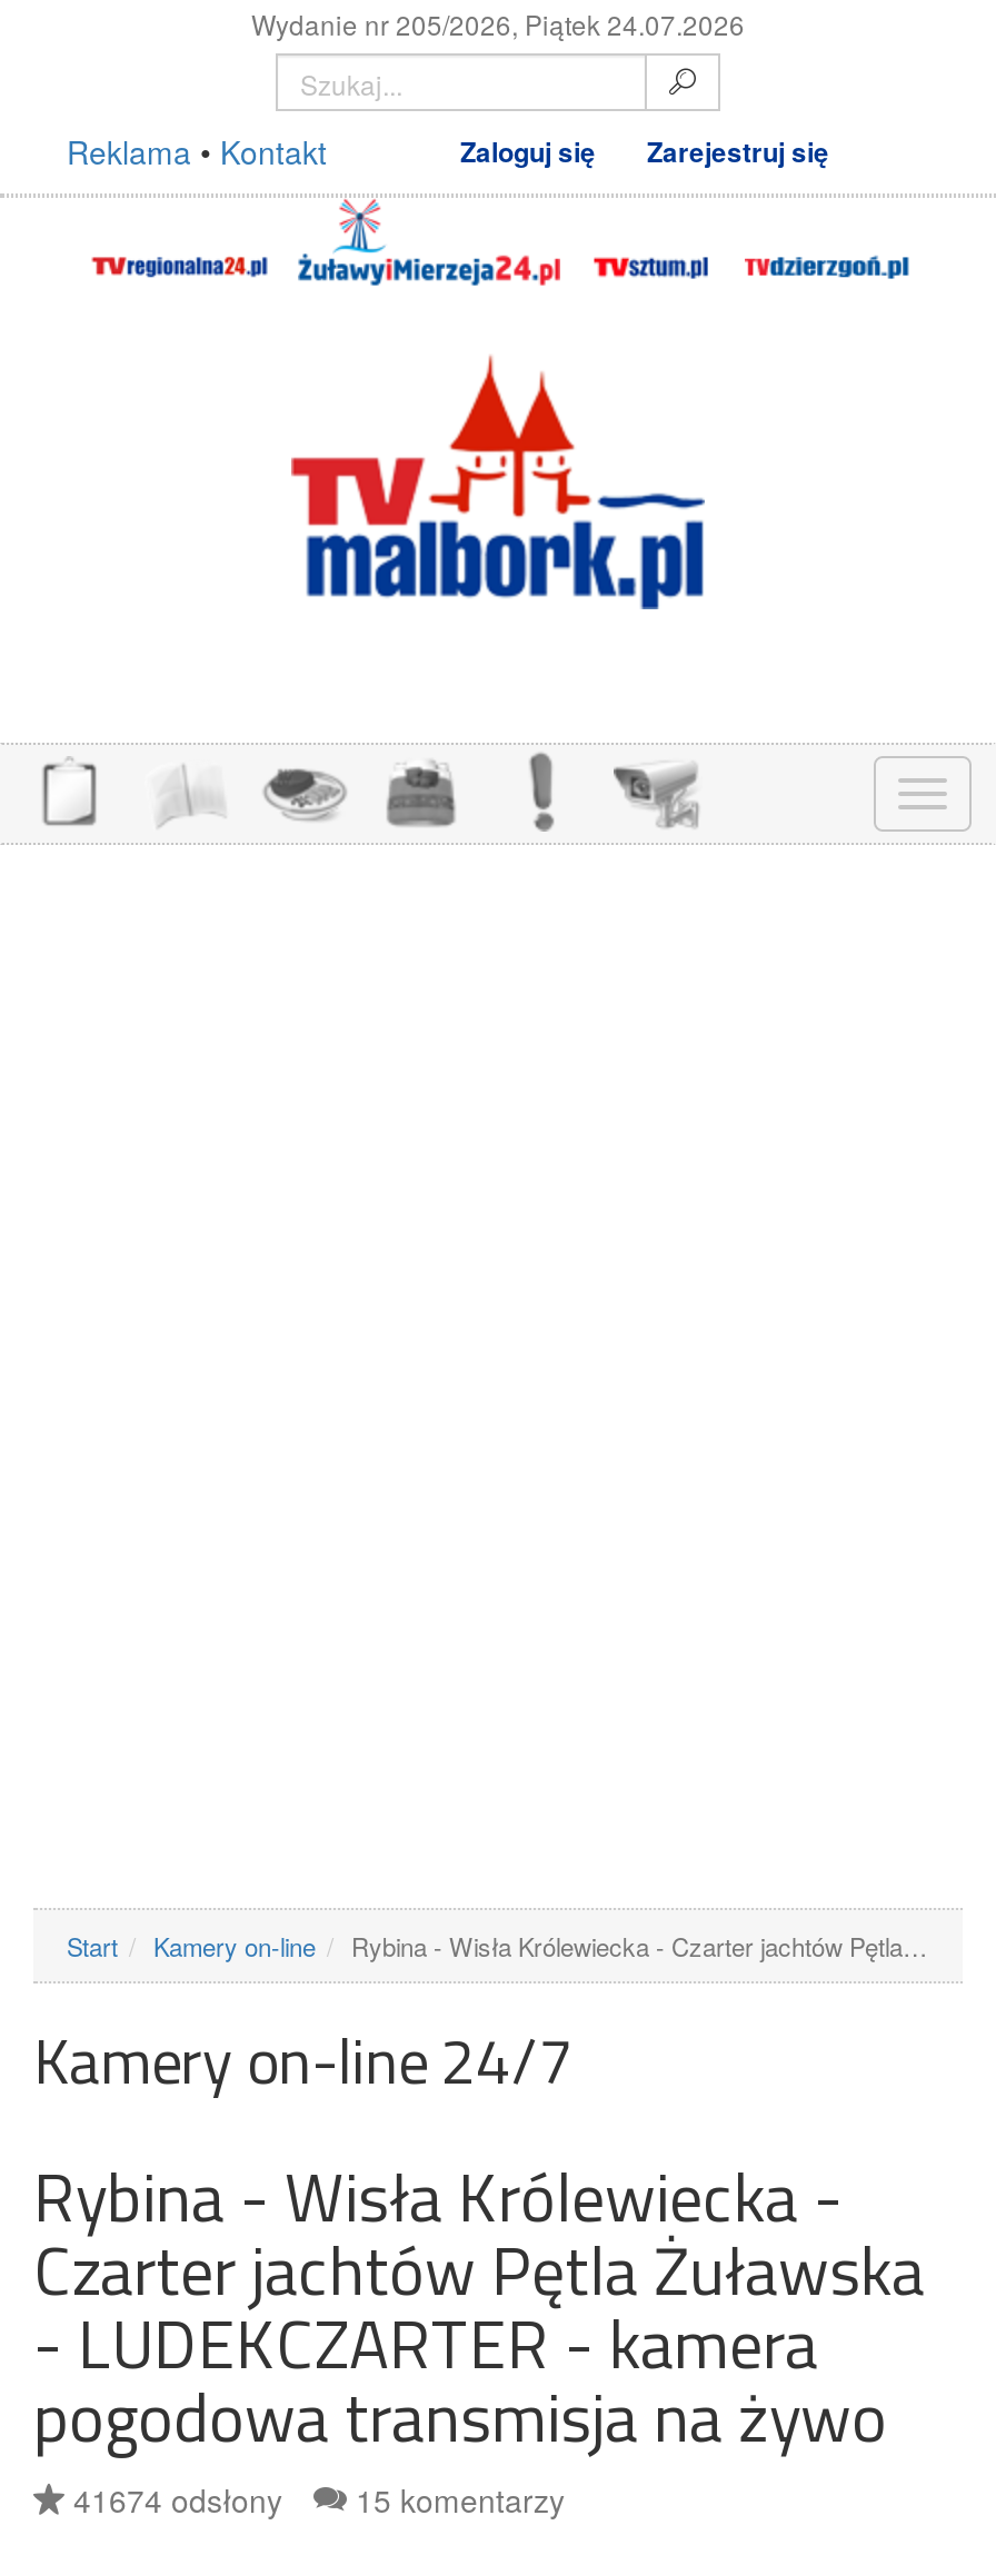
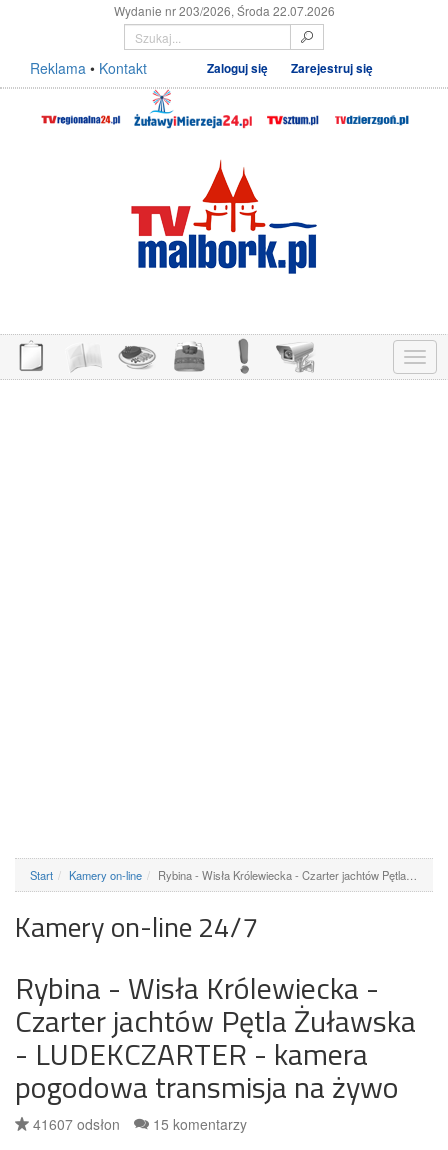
[251,4,745,42] Wydanie nr 205/2026, Piątek 24.07.2026 -> [113,2,334,19] Wydanie nr 203/2026, Środa 22.07.2026
[64,2477,565,2522] 41674 odsłony 15 komentarzy -> [29,1114,247,1134] 41607 odsłon 15 komentarzy

